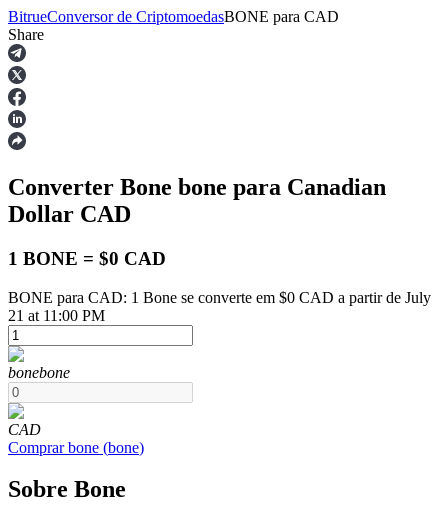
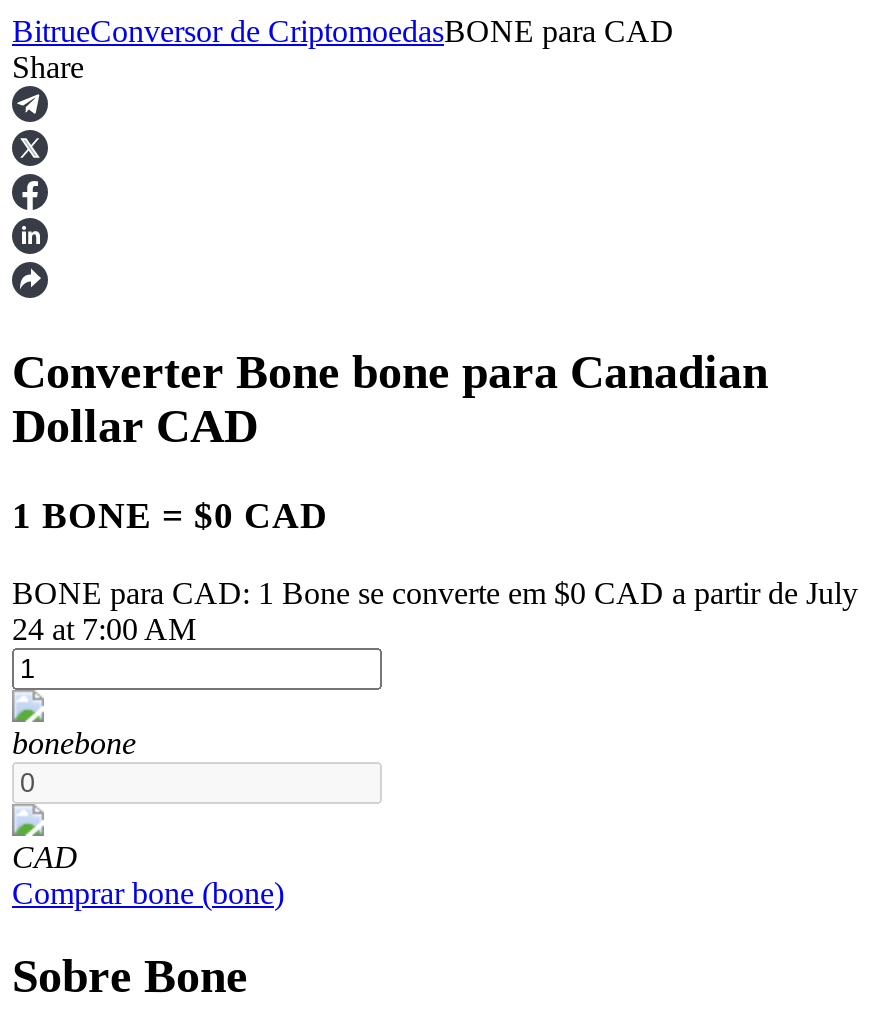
[8,306,105,323] 21 at 11:00 PM -> [12,611,196,645] 24 at 7:00 AM

